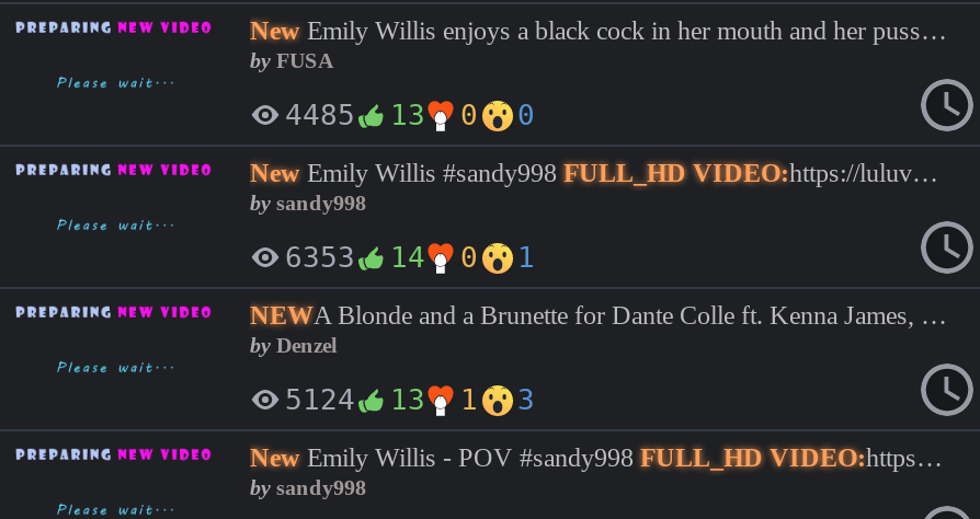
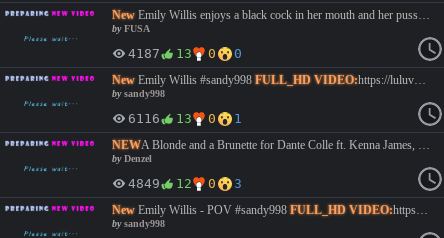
[285,99,535,131] 4485 13 0 0 -> [128,46,242,61] 4187 13 0 0
[285,241,355,274] 6353 -> [128,111,160,126] 6116
[390,241,425,274] 14 -> [176,111,192,126] 13
[285,383,355,416] 5124 -> [128,176,160,191] 4849
[390,383,425,416] 13 -> [176,176,192,191] 12
[460,383,478,416] 1 -> [208,176,216,191] 0

